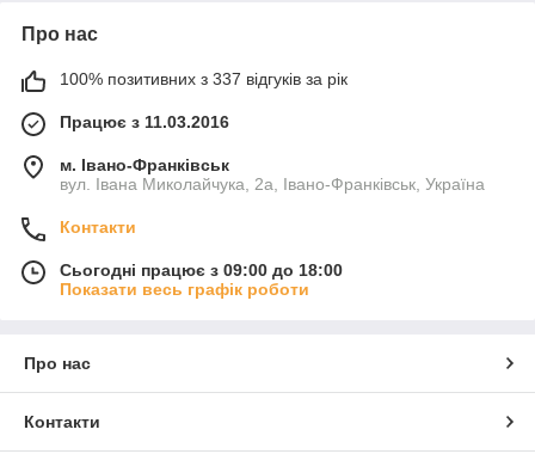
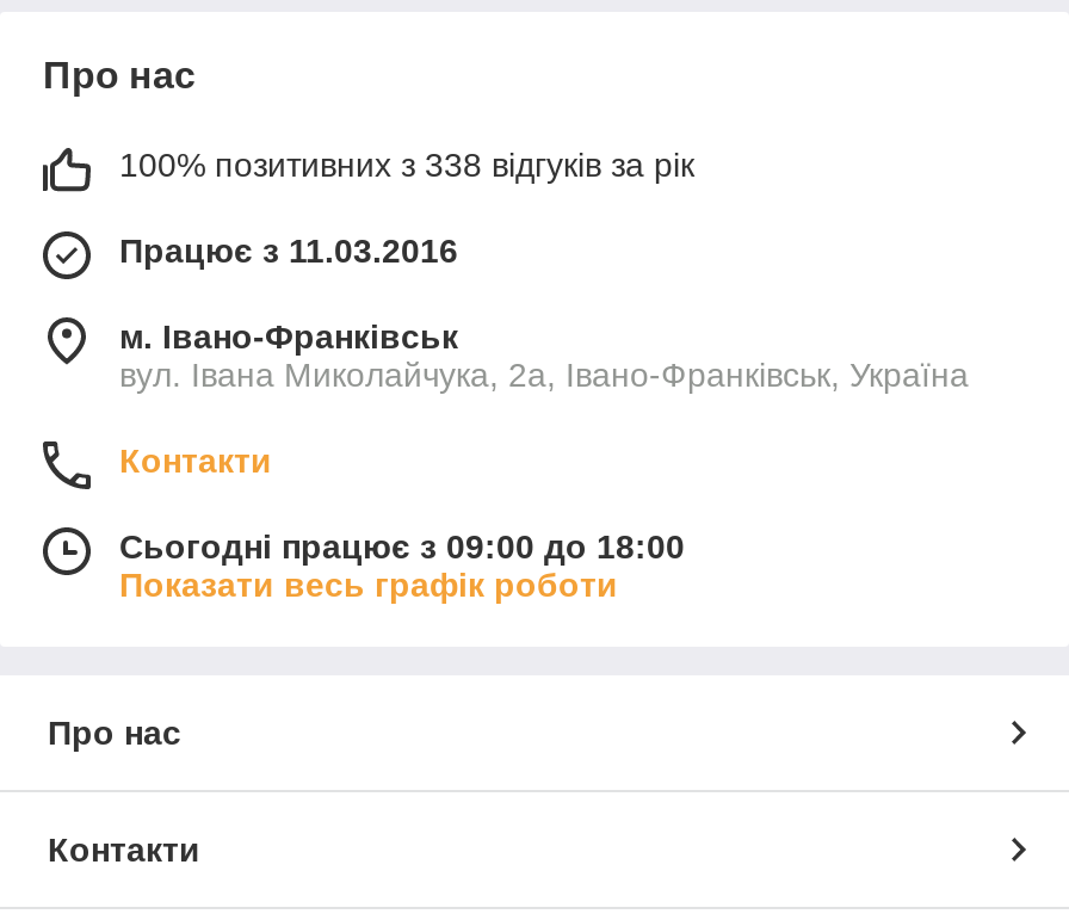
[60,69,348,88] 100% позитивних з 337 відгуків за рік -> [119,145,694,183] 100% позитивних з 338 відгуків за рік

